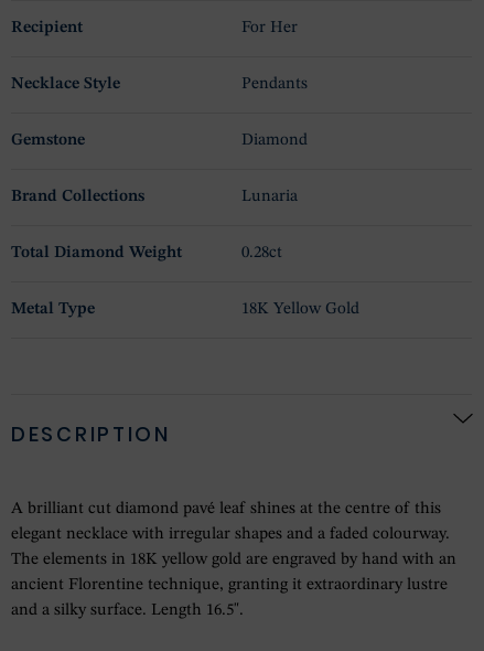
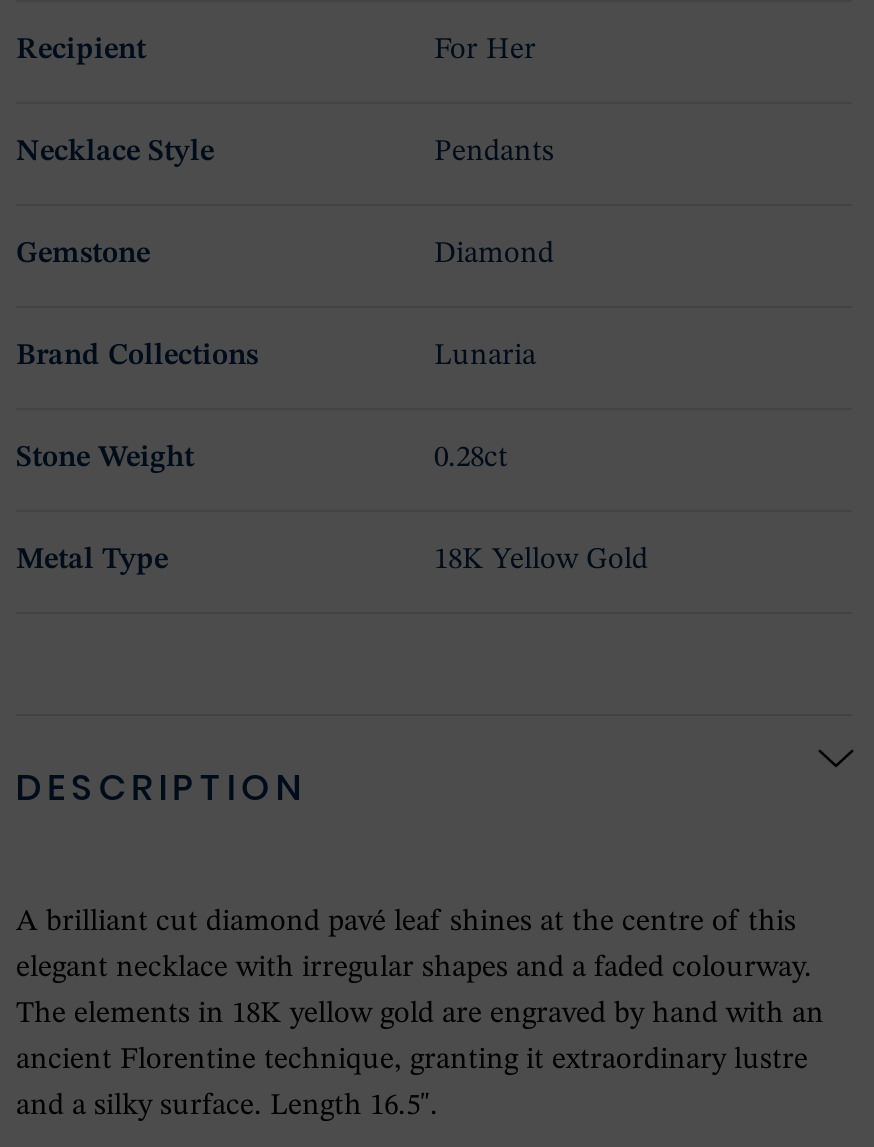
[11,246,182,262] Total Diamond Weight -> [16,445,194,475] Stone Weight

